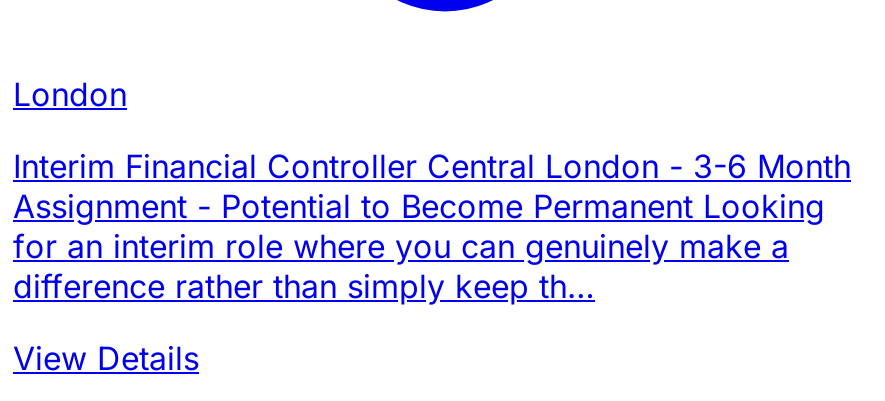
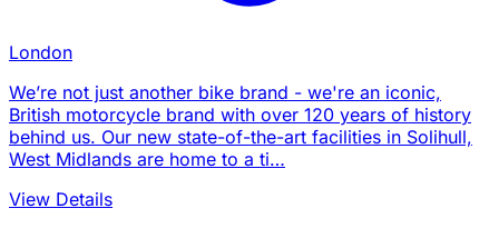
[13,145,851,305] Interim Financial Controller Central London - 3-6 Month | Assignment - Potential to Become Permanent Looking | for an interim role where you can genuinely make a | difference rather than simply keep th… -> [9,81,472,170] We’re not just another bike brand - we're an iconic, | British motorcycle brand with over 120 years of history | behind us. Our new state-of-the-art facilities in Solihull, | West Midlands are home to a ti…

